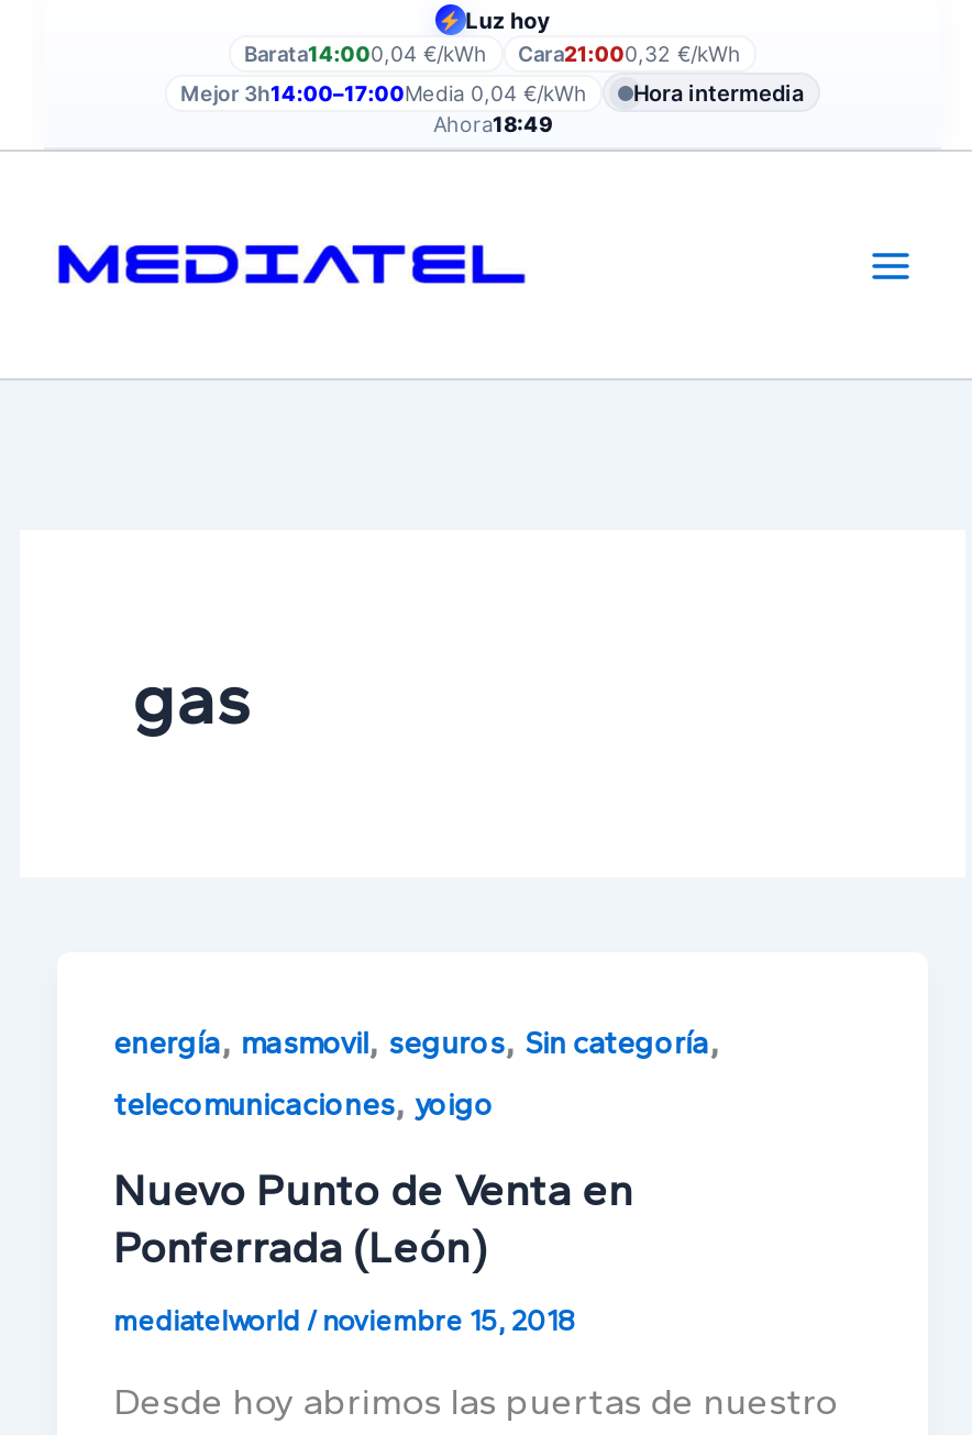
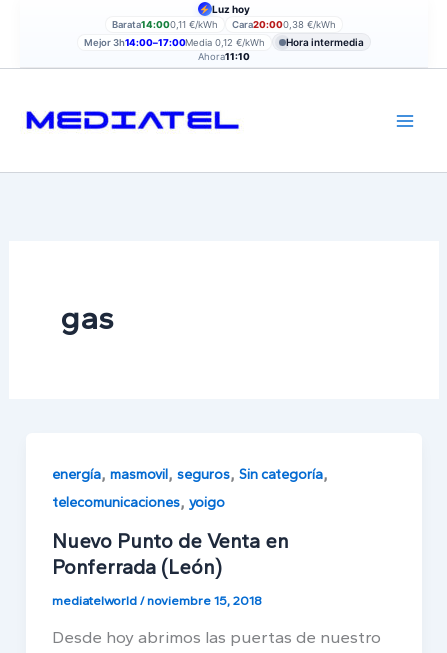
[244,42,487,66] Barata14:000,04 €/kWh -> [112,19,218,30] Barata14:000,11 €/kWh
[518,42,741,66] Cara21:000,32 €/kWh -> [232,19,335,30] Cara20:000,38 €/kWh
[180,80,587,104] Mejor 3h14:00–17:00Media 0,04 €/kWh -> [83,36,265,47] Mejor 3h14:00–17:00Media 0,12 €/kWh
[433,112,552,136] Ahora18:49 -> [198,51,250,62] Ahora11:10

